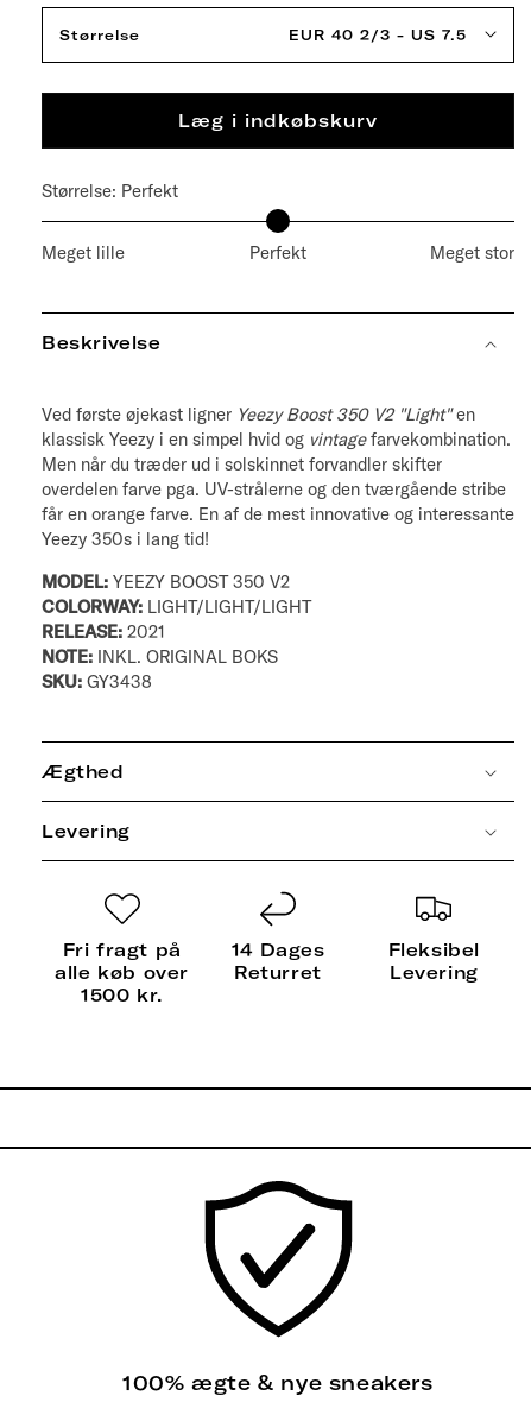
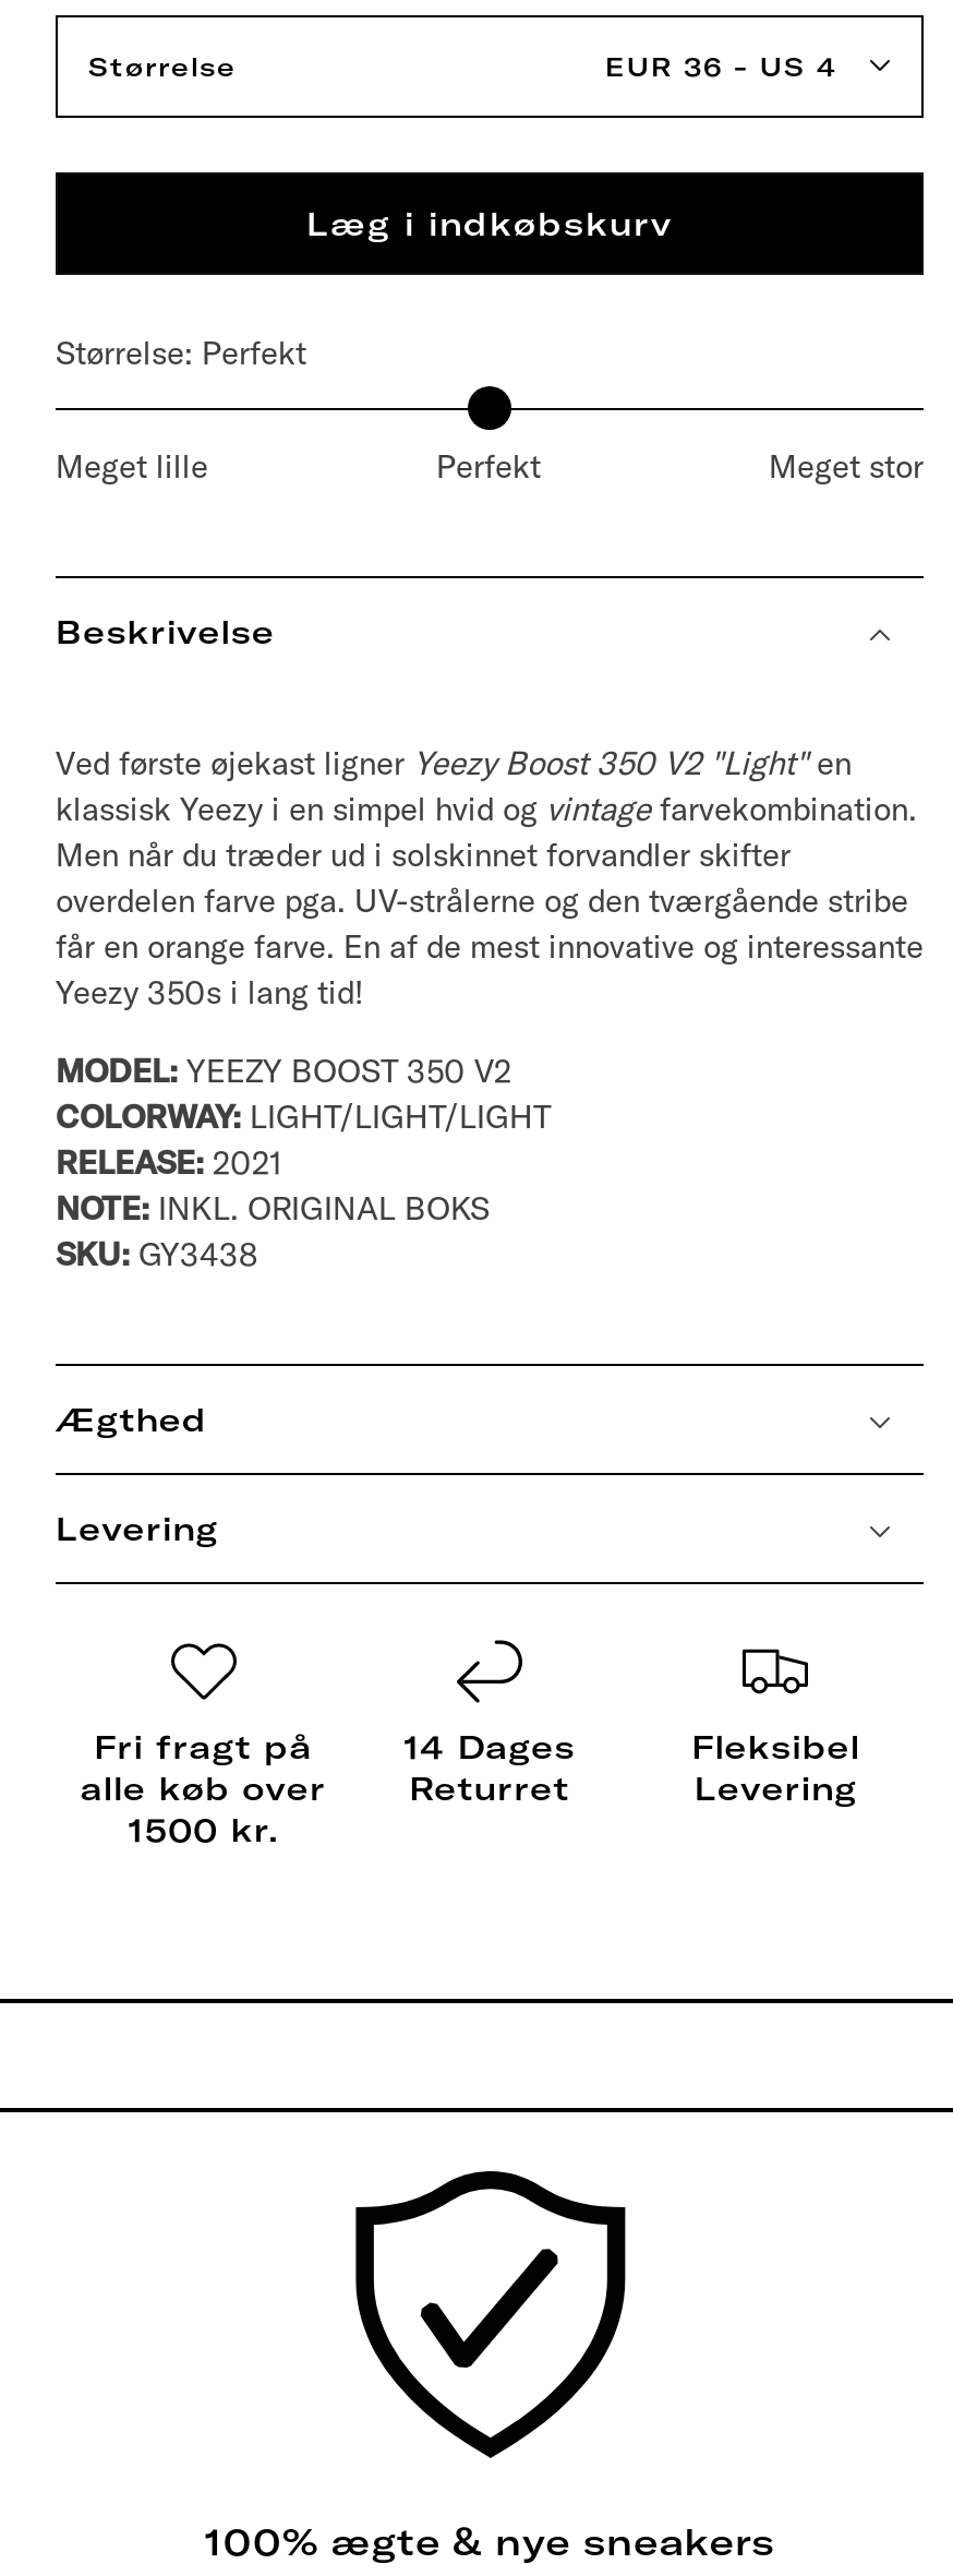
[289,26,467,44] EUR 40 2/3 - US 7.5 -> [605,50,836,83] EUR 36 - US 4

